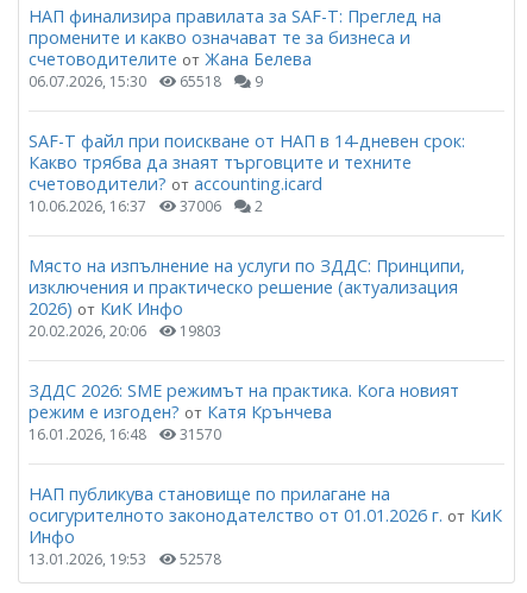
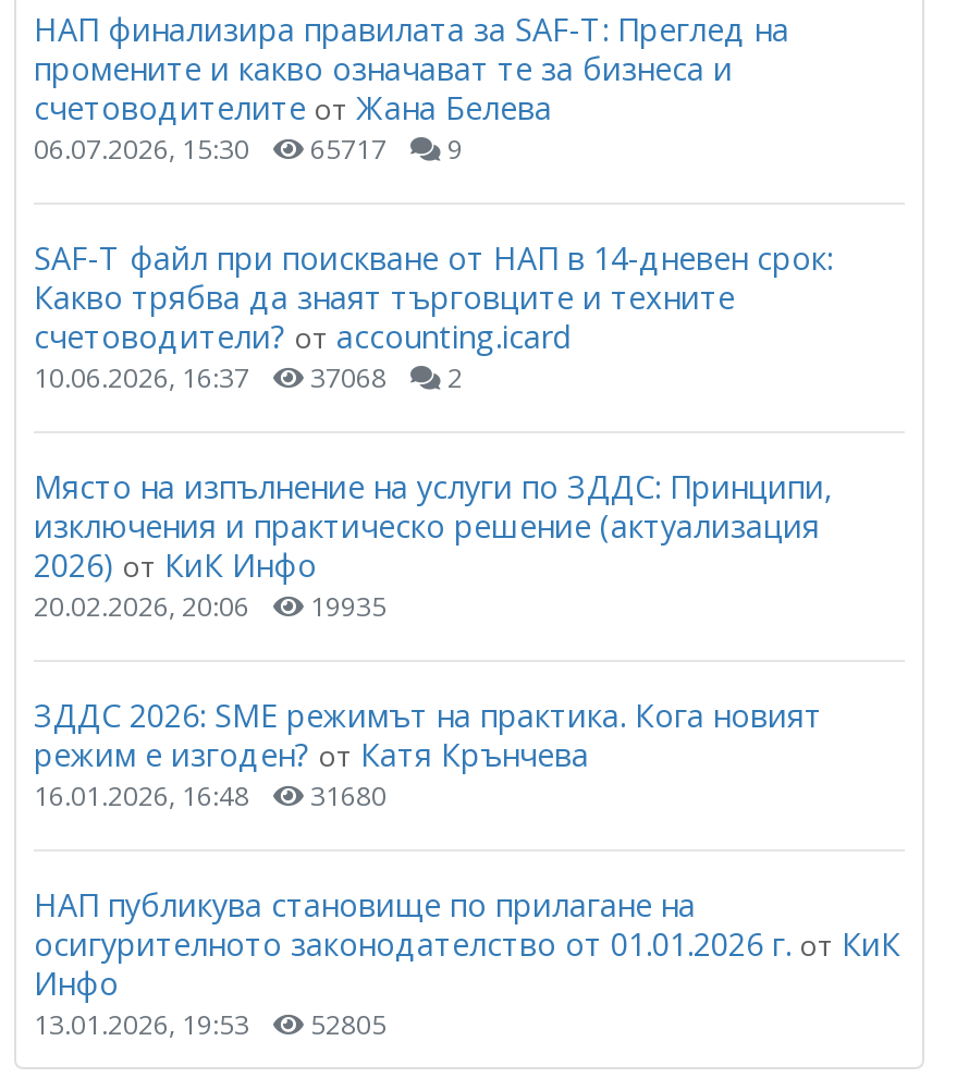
[29,72,263,92] 06.07.2026, 15:30 65518 9 -> [34,132,463,169] 06.07.2026, 15:30 65717 9
[29,197,263,217] 10.06.2026, 16:37 37006 2 -> [34,360,463,397] 10.06.2026, 16:37 37068 2
[29,321,221,342] 20.02.2026, 20:06 19803 -> [34,589,387,626] 20.02.2026, 20:06 19935
[29,425,221,445] 16.01.2026, 16:48 31570 -> [34,778,387,815] 16.01.2026, 16:48 31680
[29,550,221,570] 13.01.2026, 19:53 52578 -> [34,1007,387,1044] 13.01.2026, 19:53 52805

